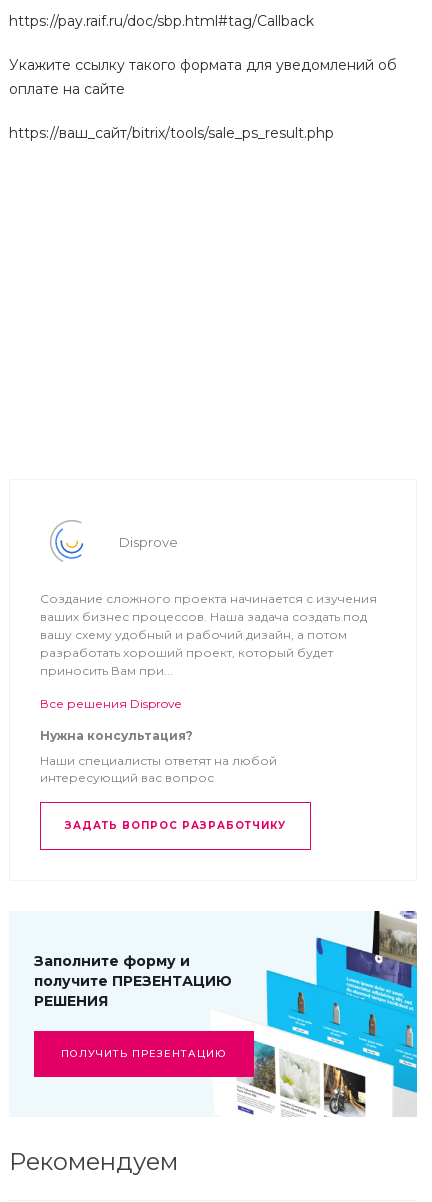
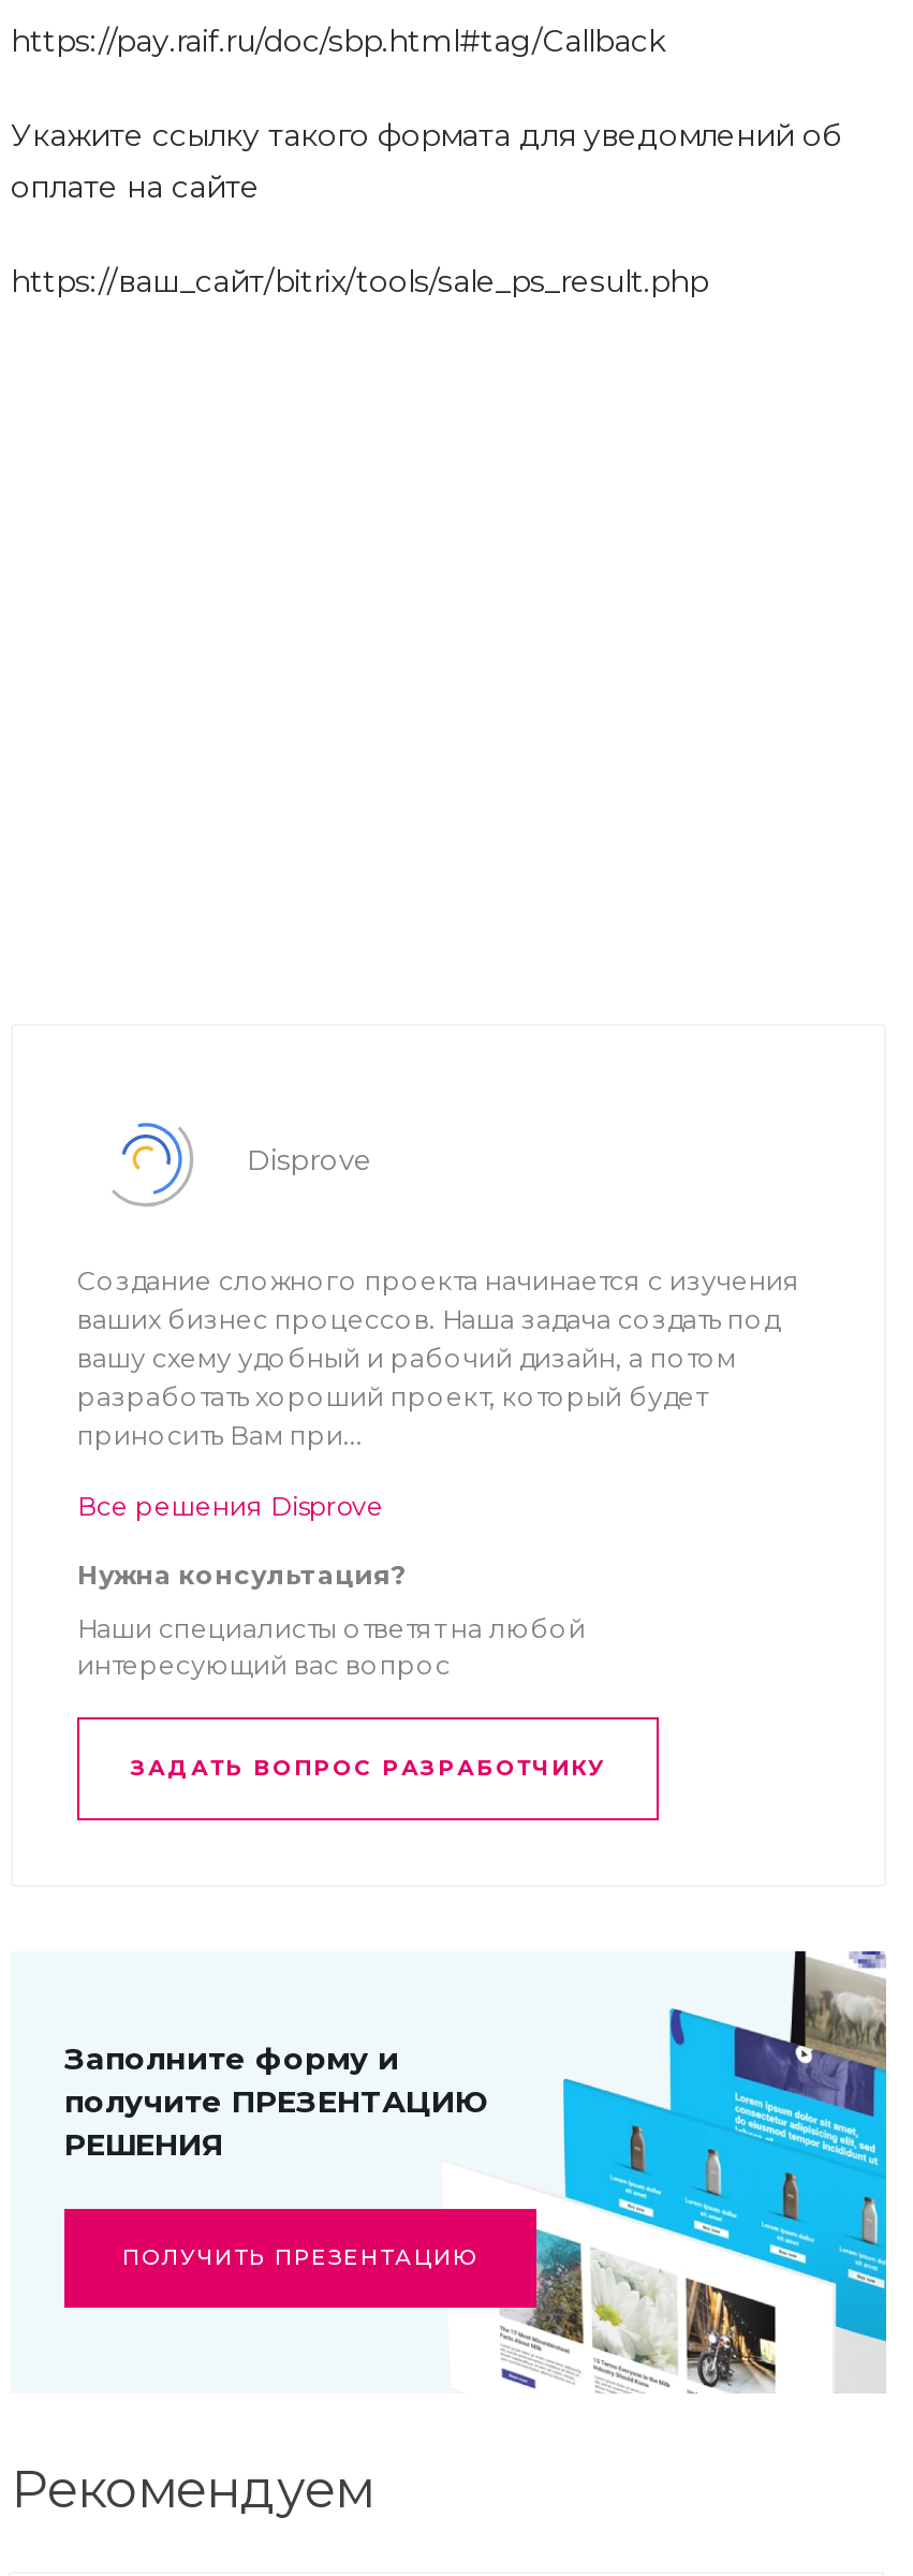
[50,520,89,560] [image] -> [109,1121,193,1206] [image]

